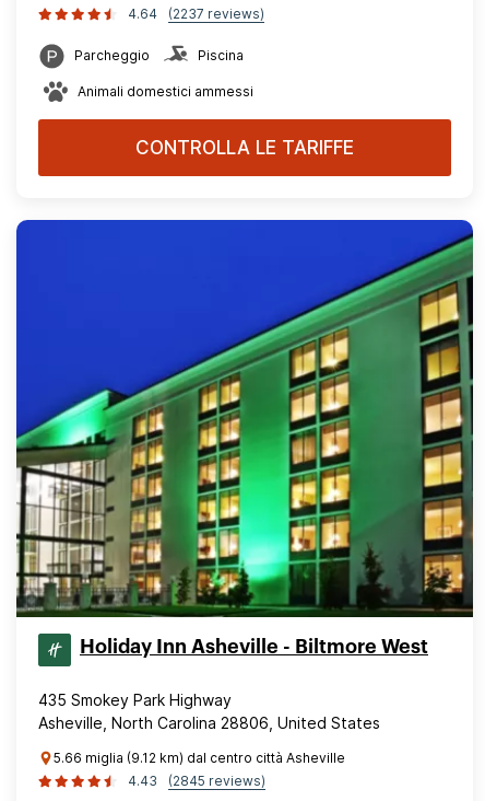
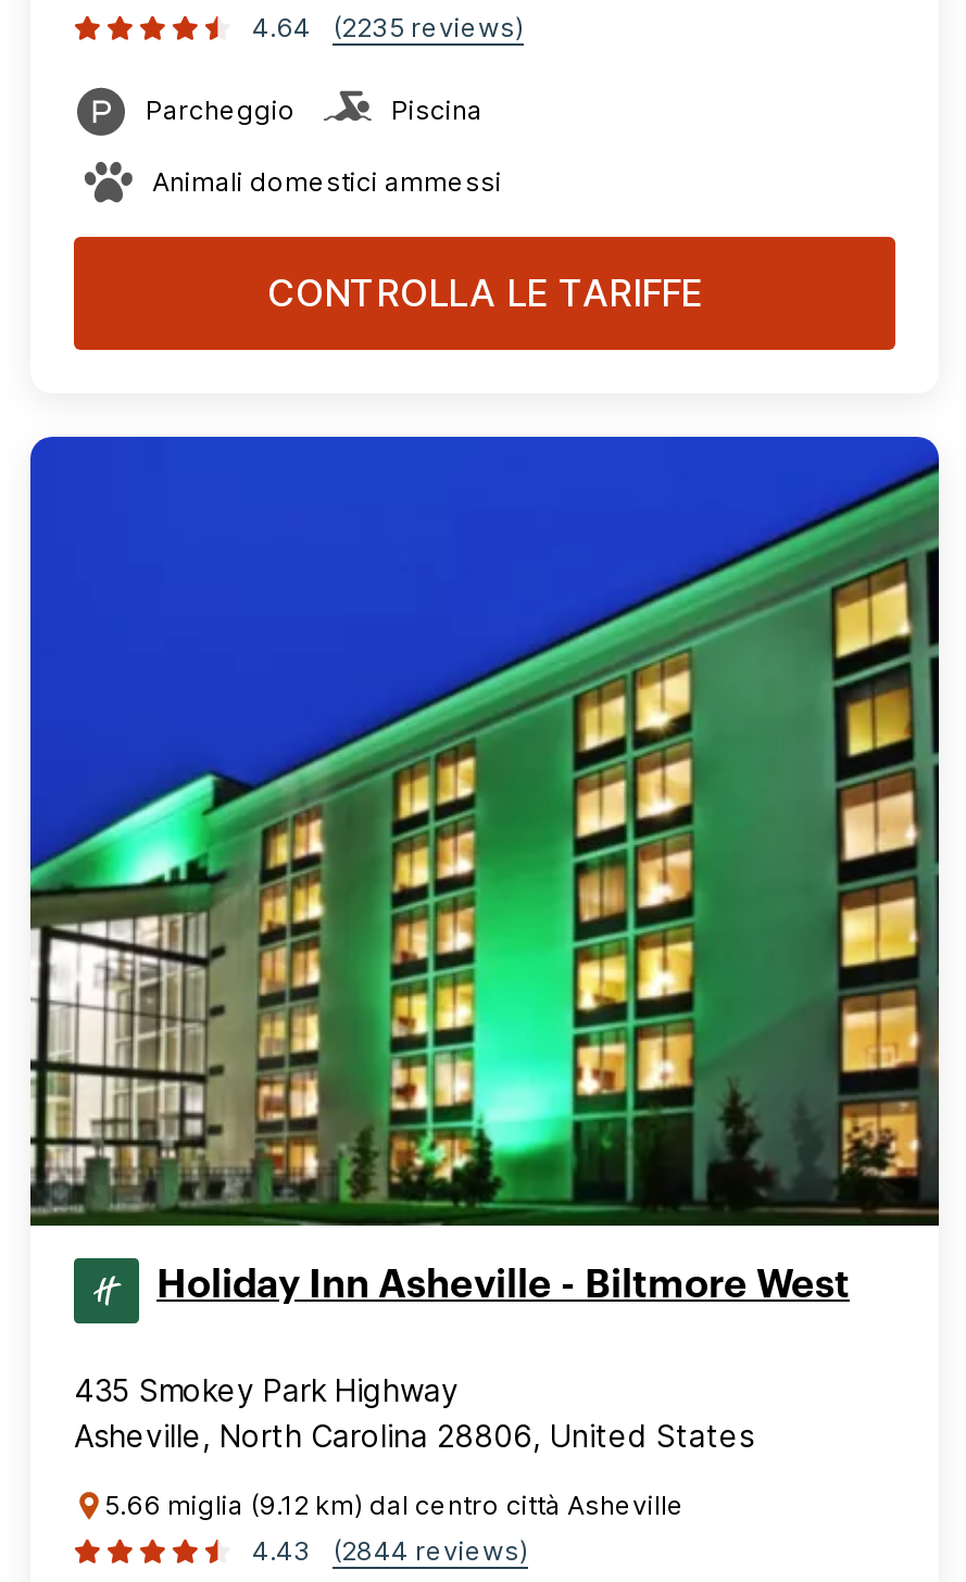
[128,5,264,22] 4.64 (2237 reviews) -> [252,11,524,43] 4.64 (2235 reviews)
[128,773,265,789] 4.43 (2845 reviews) -> [252,1534,528,1567] 4.43 (2844 reviews)

